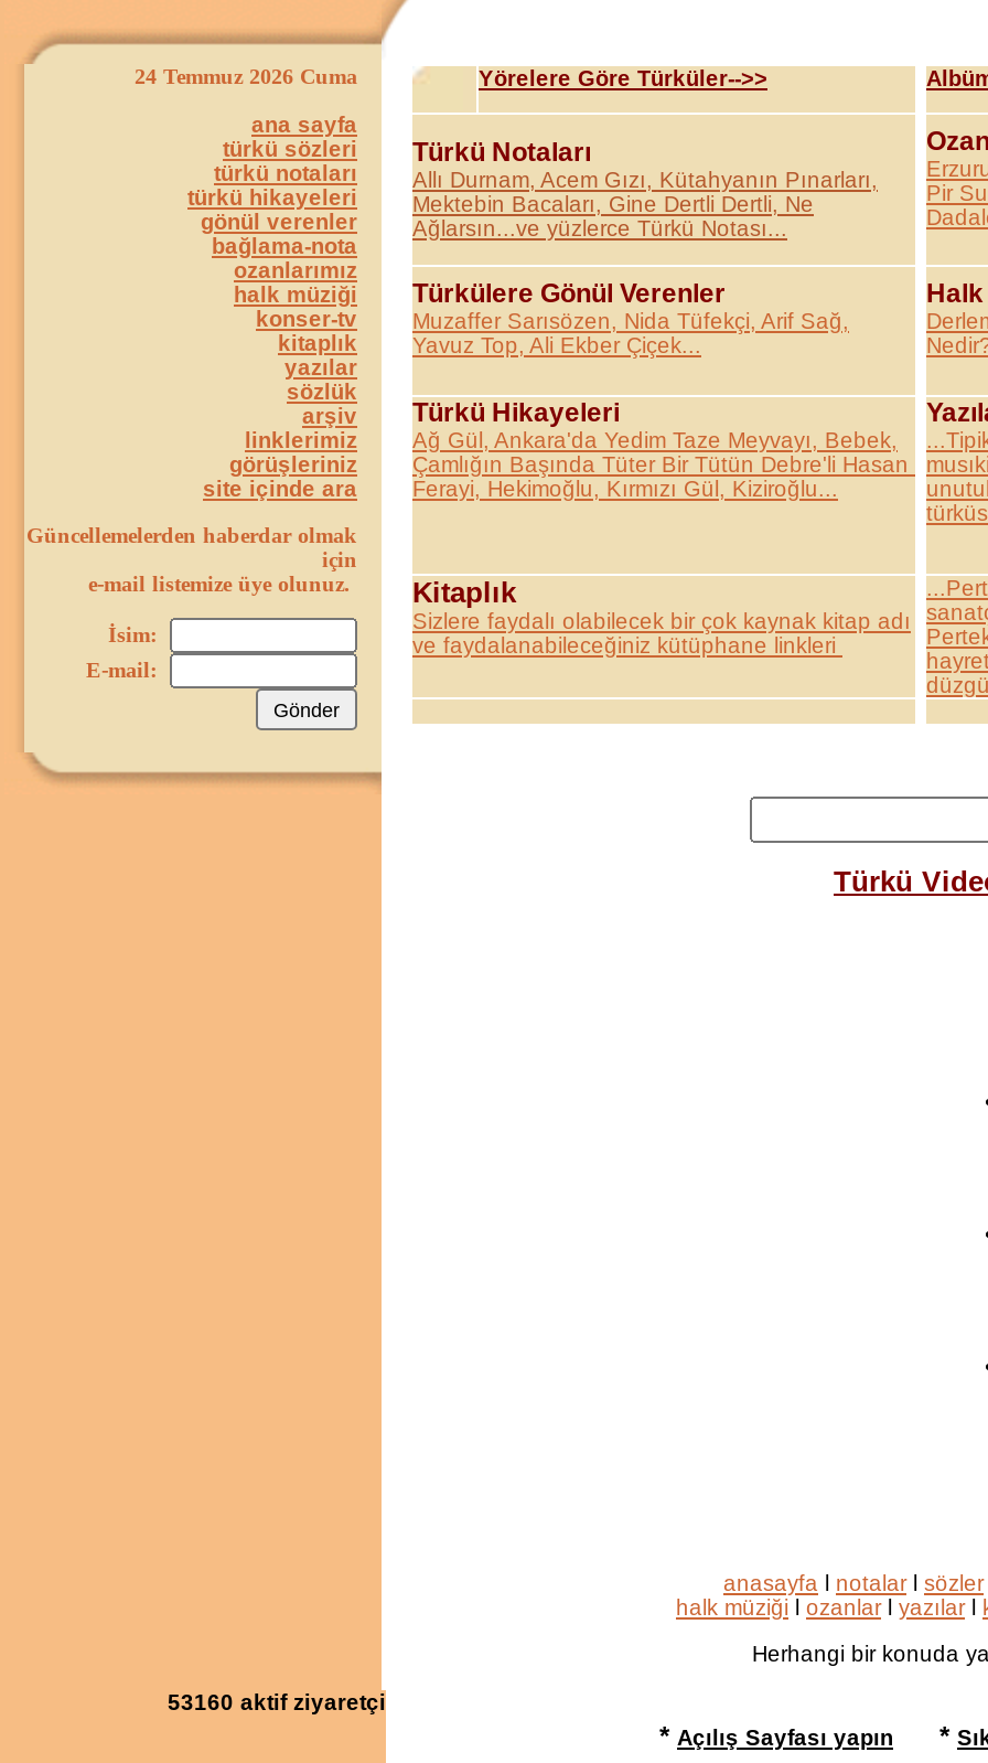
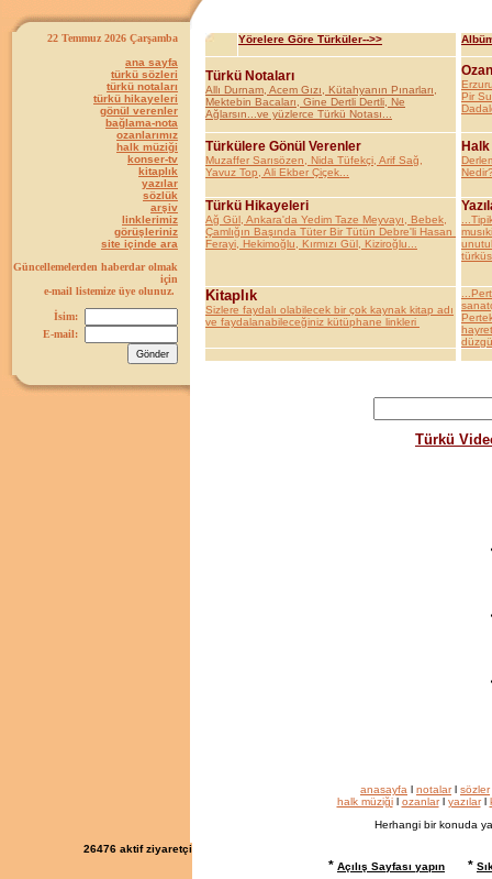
[135,64,357,88] 24 Temmuz 2026 Cuma -> [47,32,178,44] 22 Temmuz 2026 Çarşamba
[168,1690,386,1714] 53160 aktif ziyaretçi -> [83,843,192,855] 26476 aktif ziyaretçi

